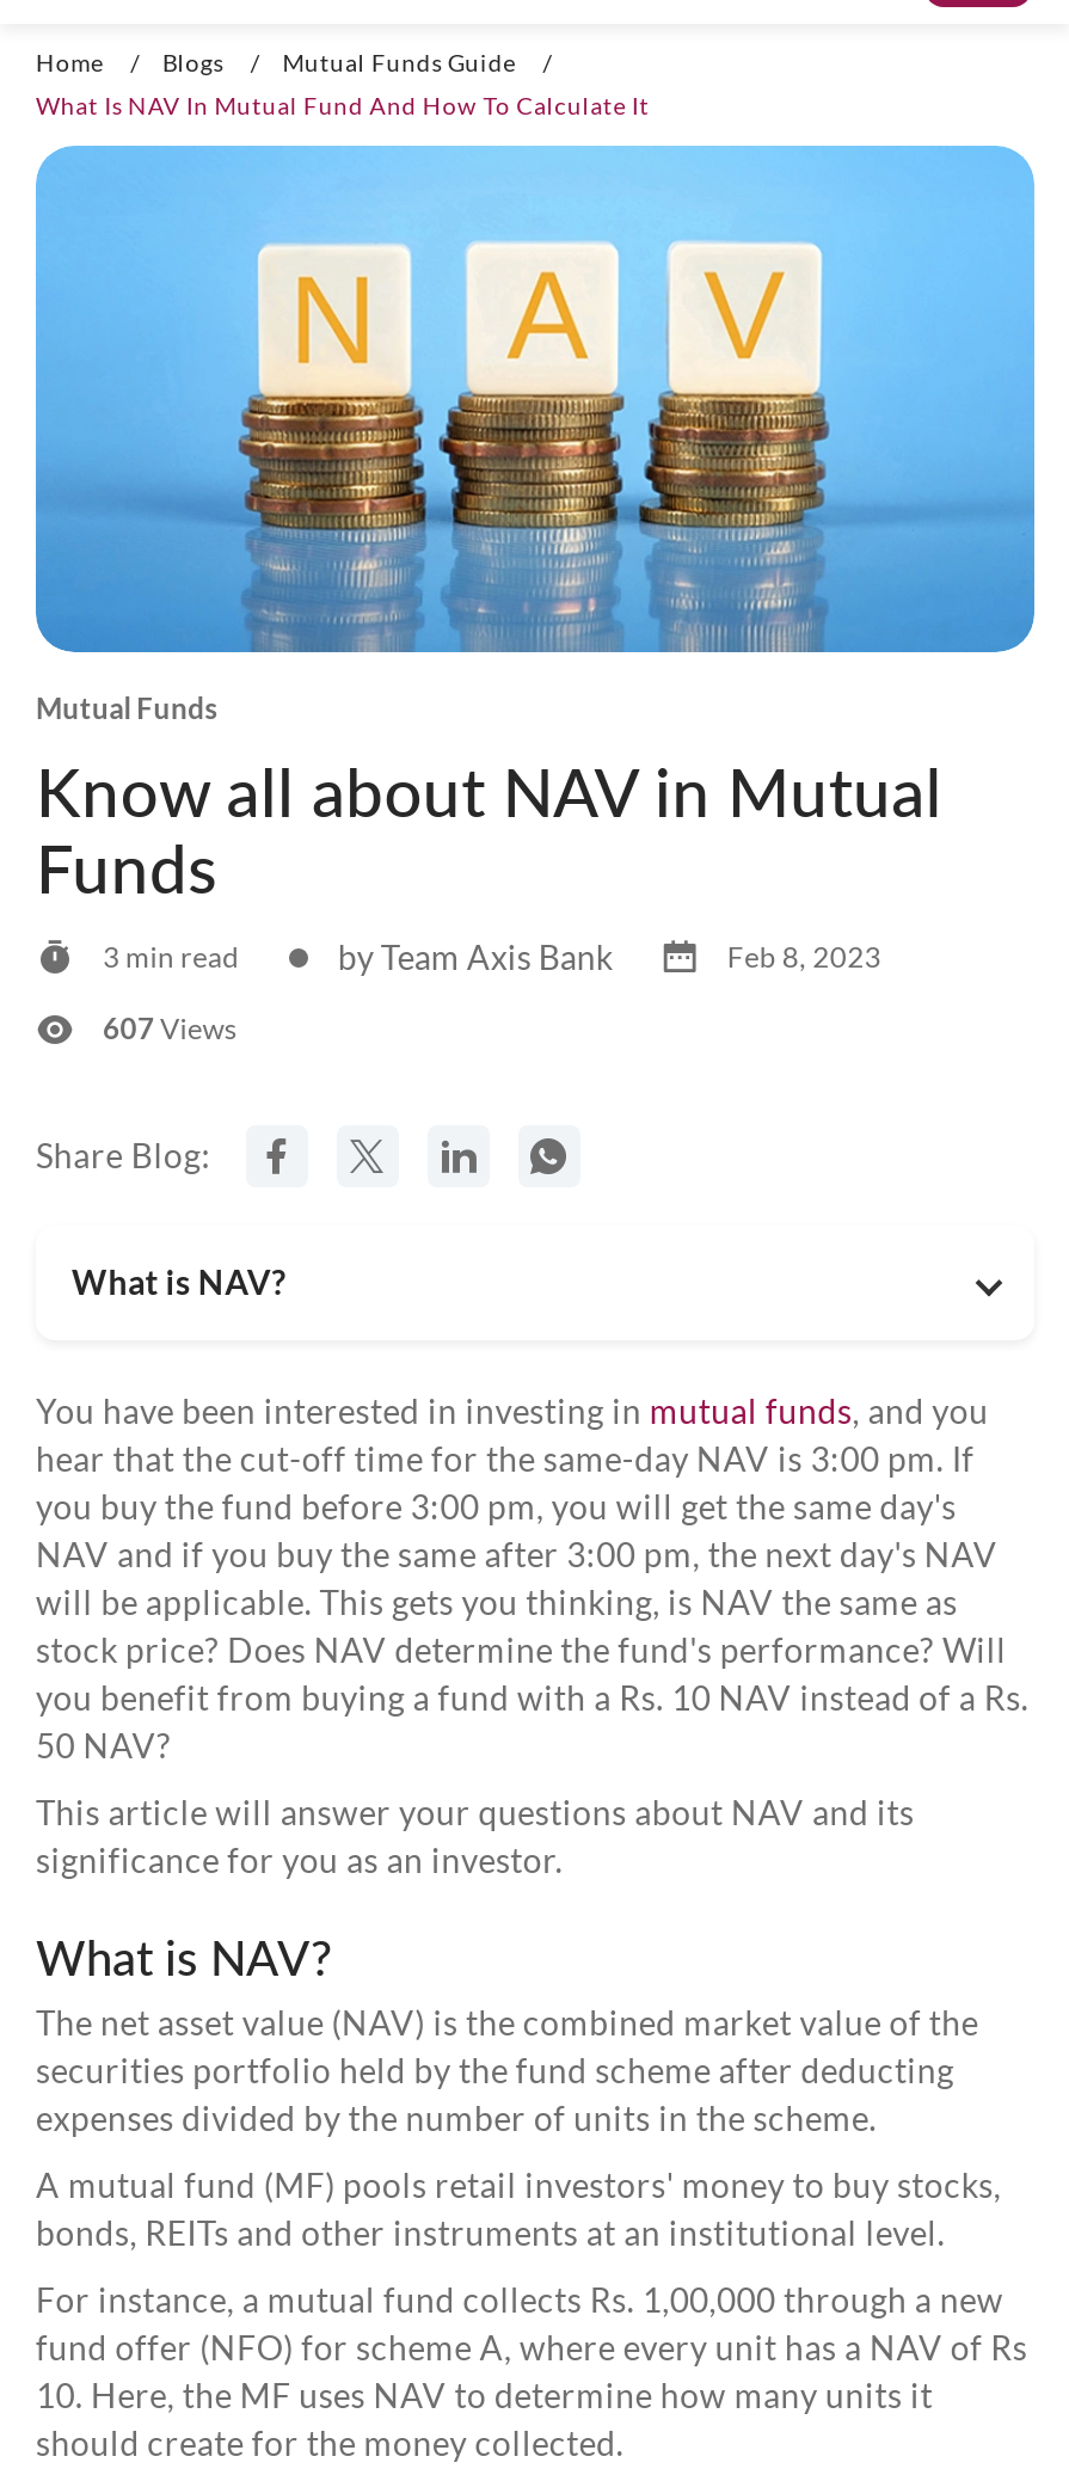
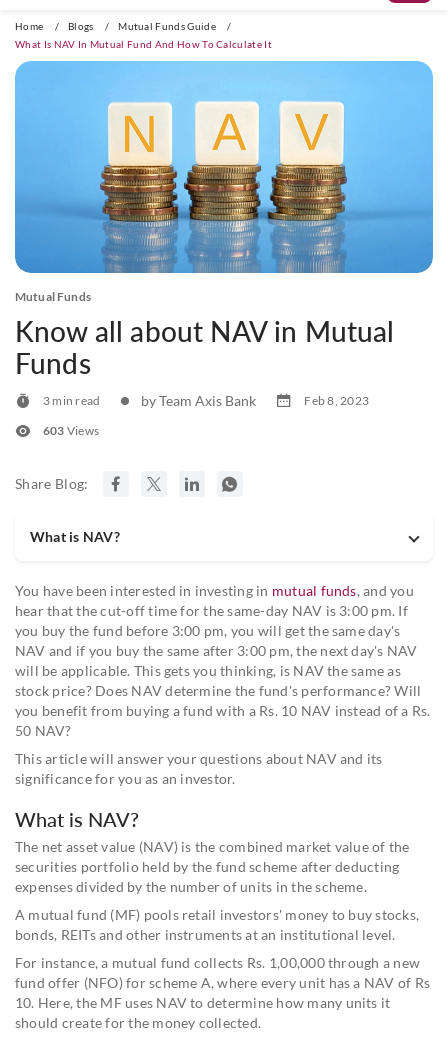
[103,1010,237,1045] 607 Views -> [43,423,99,438] 603 Views

